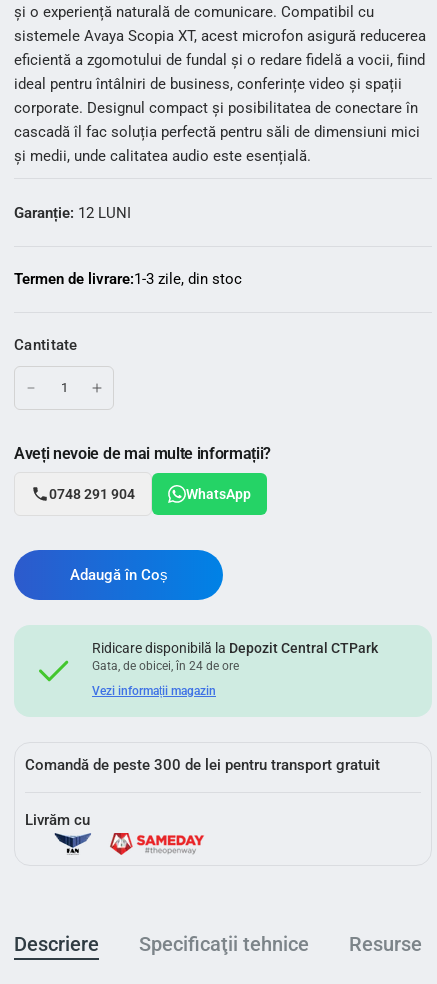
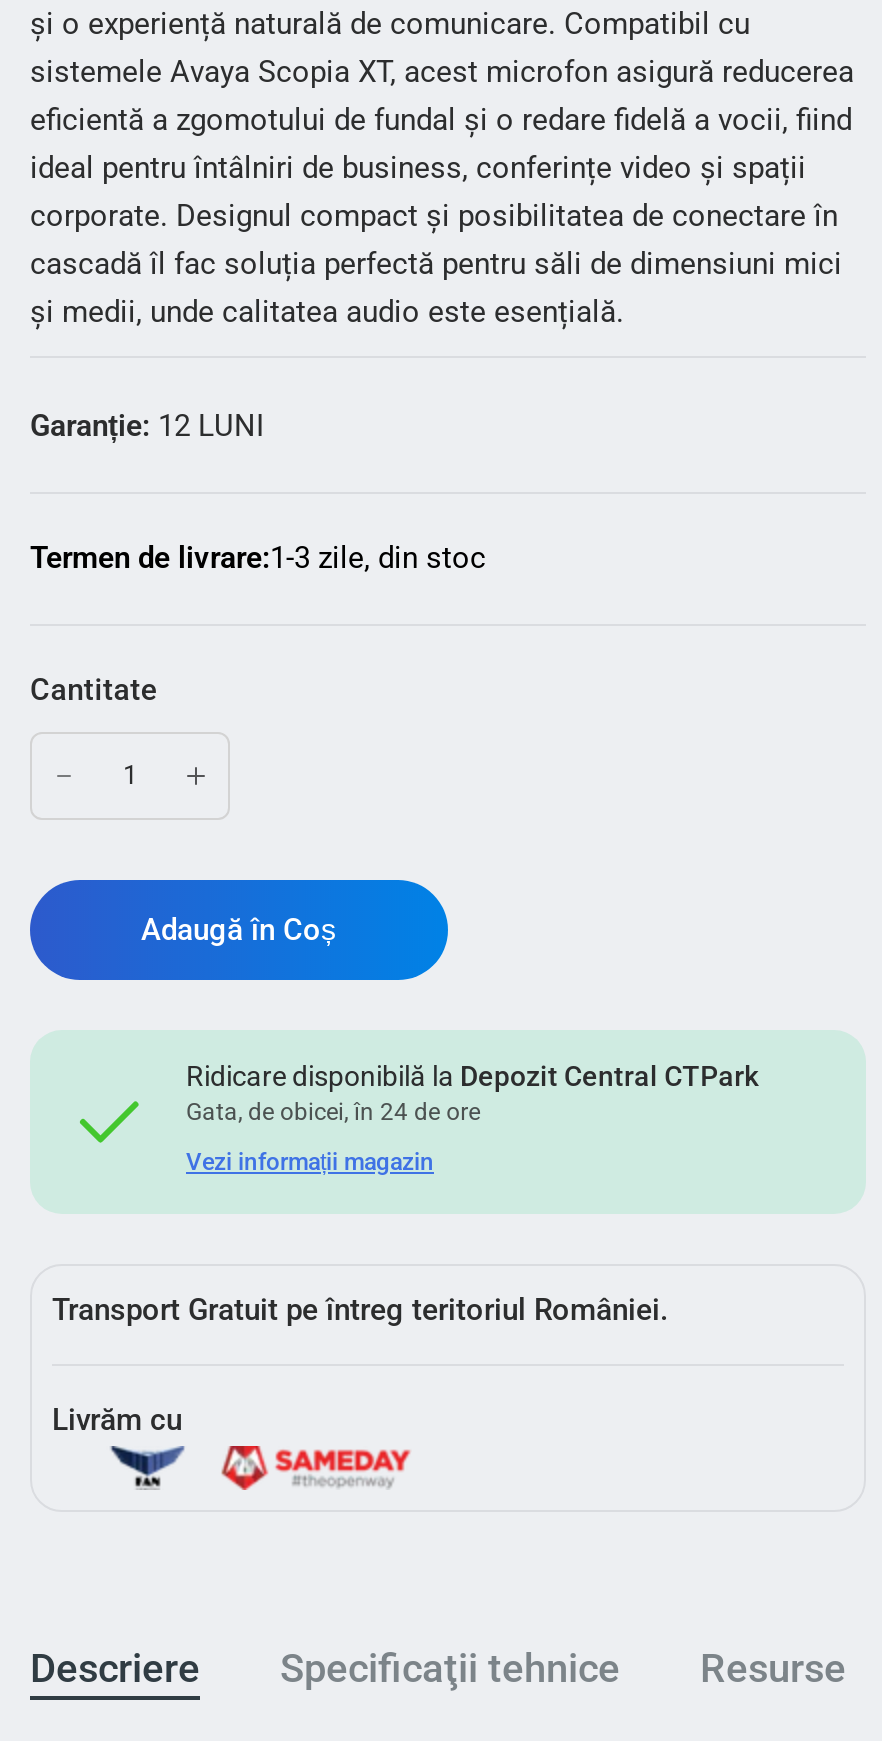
[14,444,271,502] Aveți nevoie de mai multe informații? | 0748 291 904 | WhatsApp -> none
[25,756,380,774] Comandă de peste 300 de lei pentru transport gratuit -> [52,1292,668,1328] Transport Gratuit pe întreg teritoriul României.

